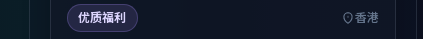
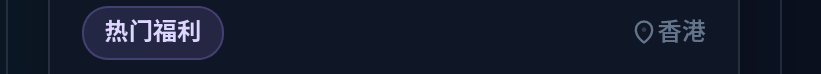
[78,10,126,26] 优质福利 -> [105,15,201,47] 热门福利

